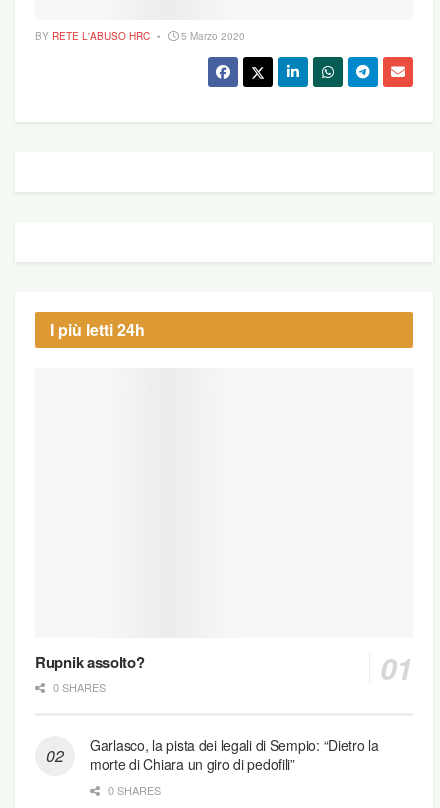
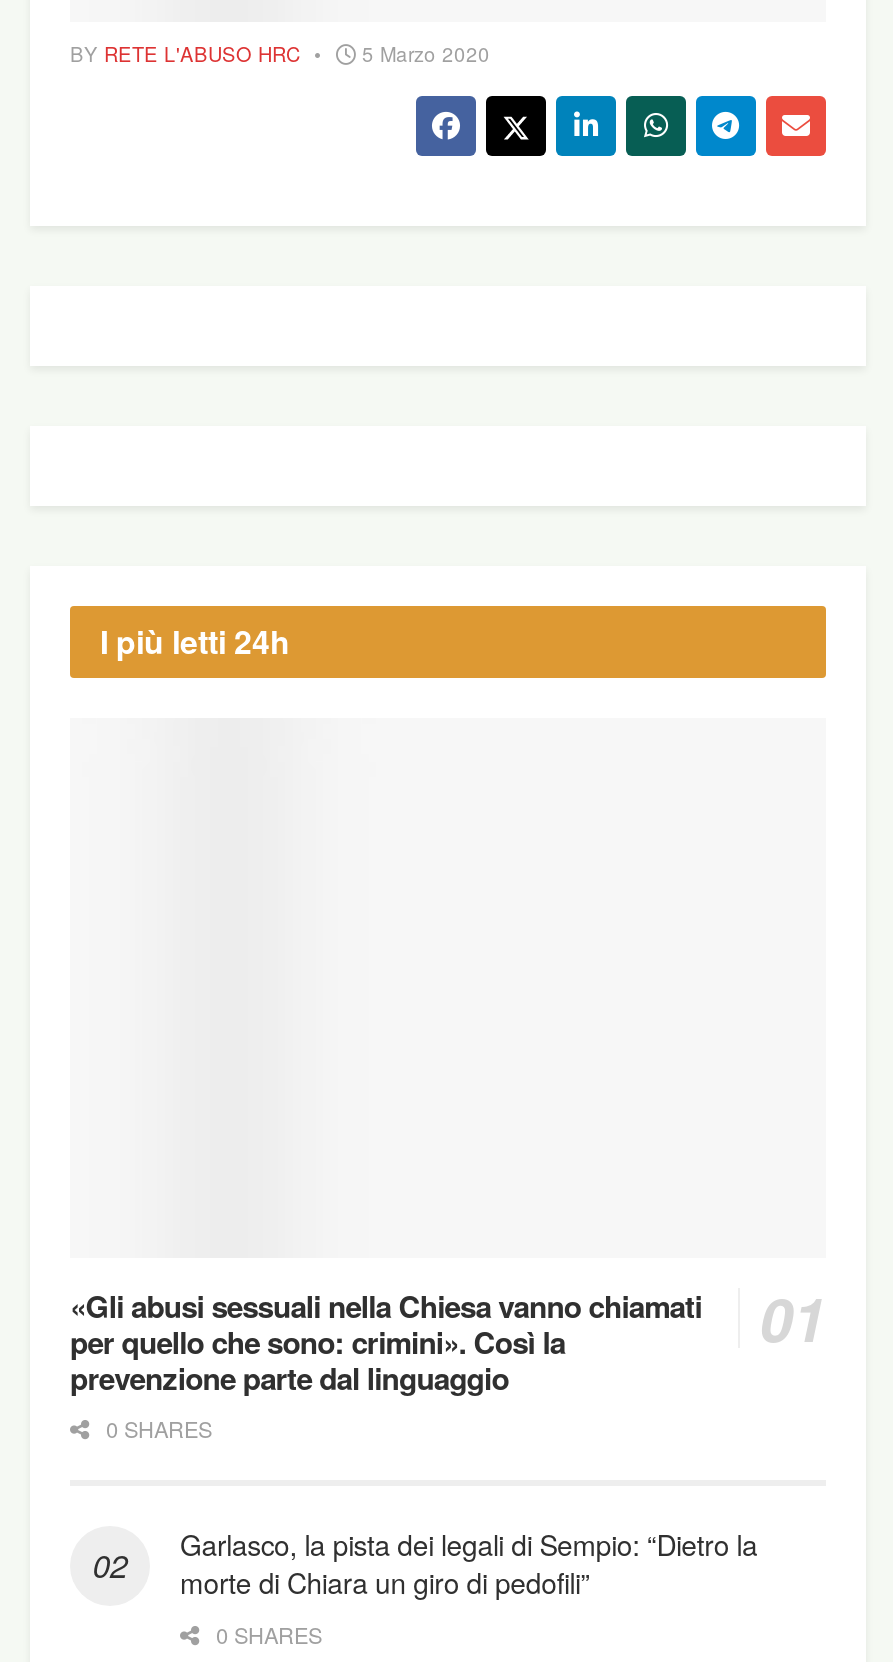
[35,651,144,673] Rupnik assolto? -> [70,1284,702,1400] «Gli abusi sessuali nella Chiesa vanno chiamati | per quello che sono: crimini». Così la | prevenzione parte dal linguaggio

